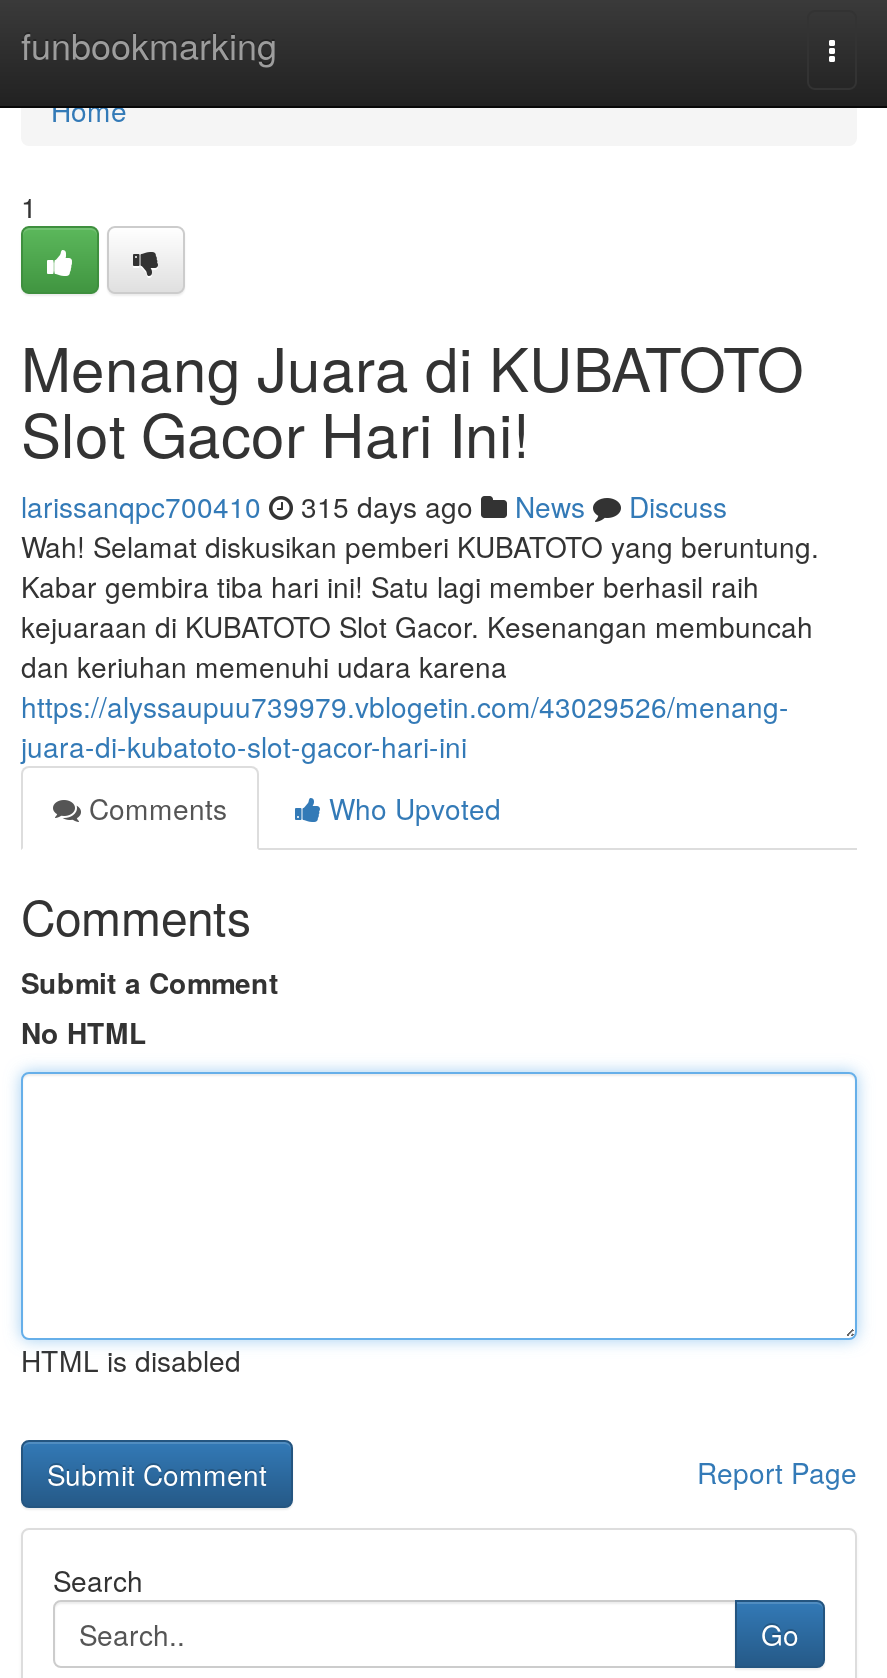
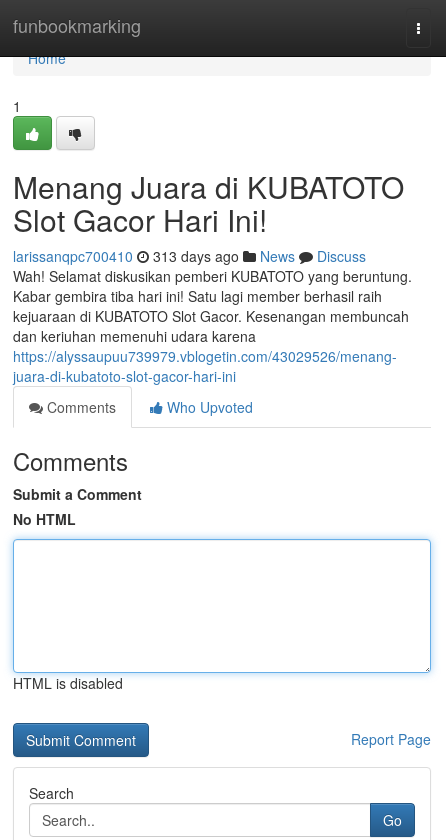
[21,486,727,526] larissanqpc700410 315 days ago News Discuss -> [13,246,366,266] larissanqpc700410 313 days ago News Discuss

